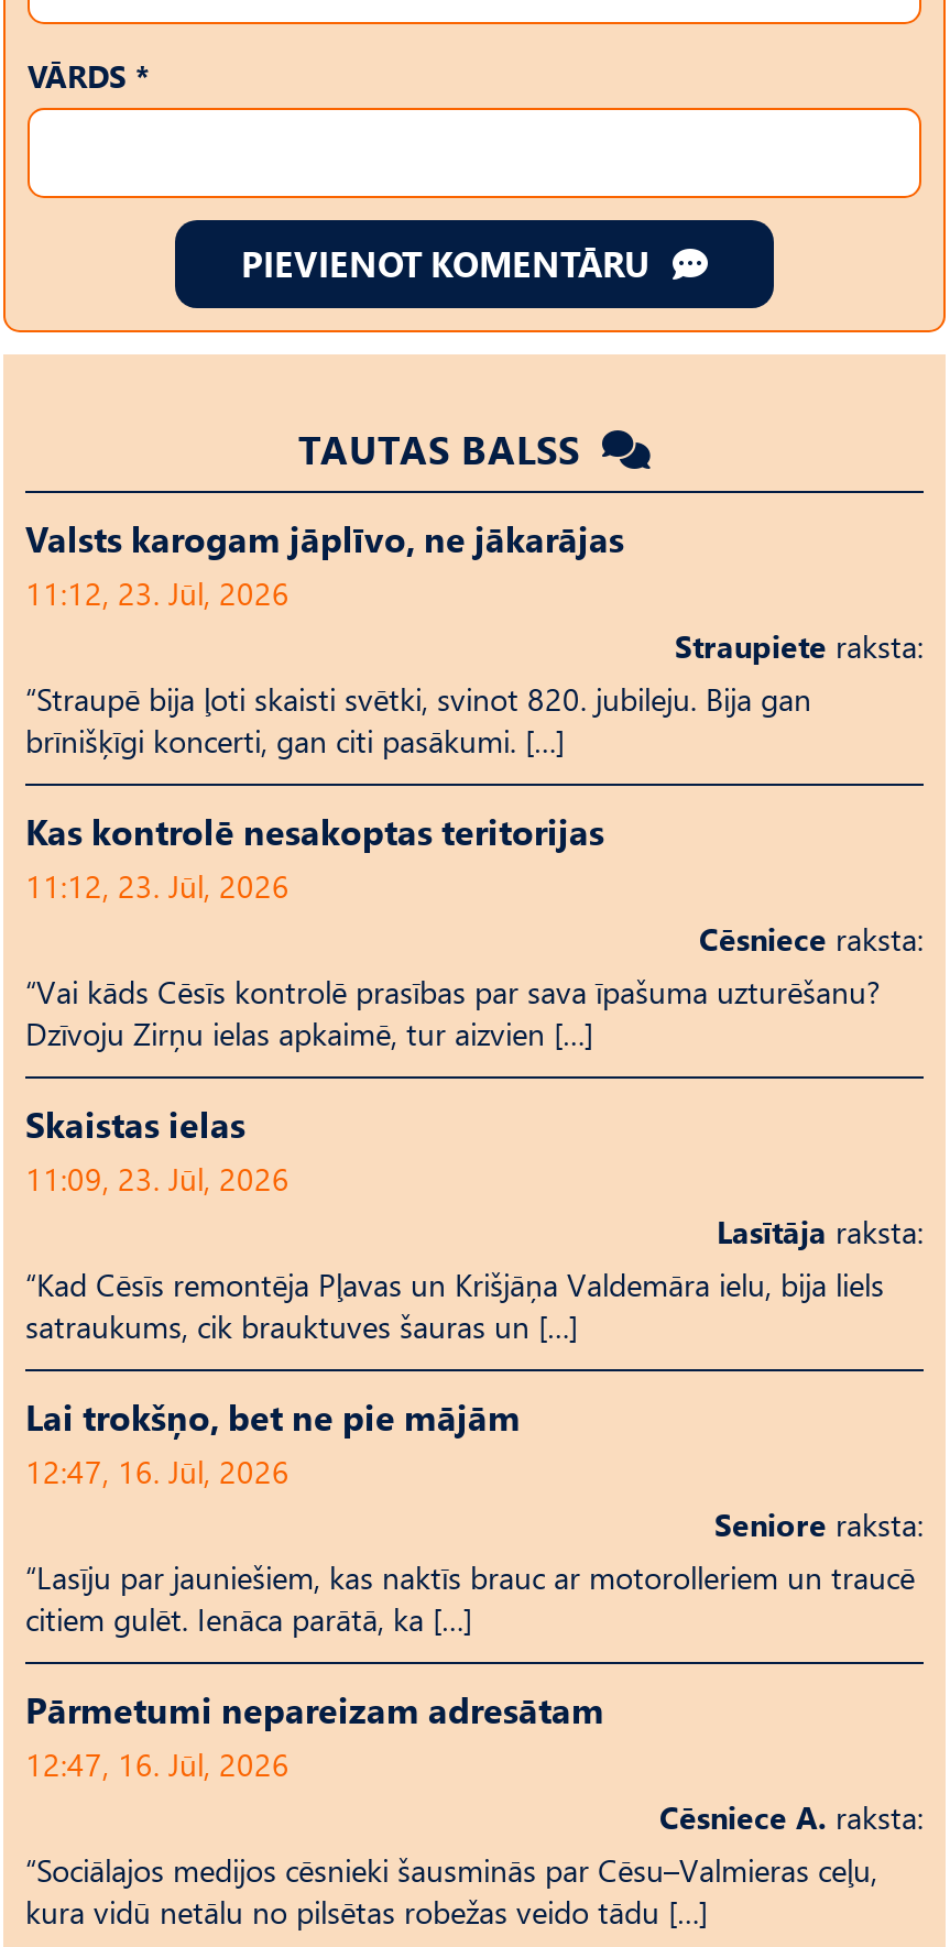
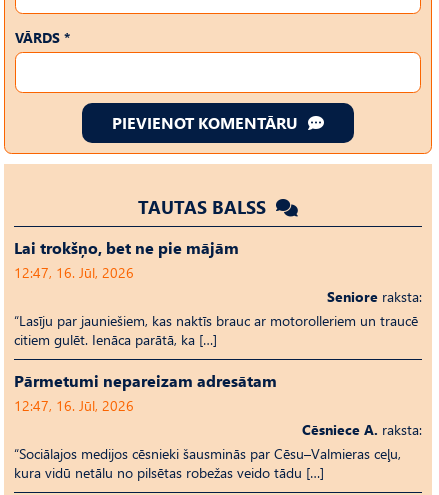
[25,514,924,1347] Valsts karogam jāplīvo, ne jākarājas | 11:12, 23. Jūl, 2026 | Straupiete raksta: | “Straupē bija ļoti skaisti svētki, svinot 820. jubileju. Bija gan | brīnišķīgi koncerti, gan citi pasākumi. […] | Kas kontrolē nesakoptas teritorijas | 11:12, 23. Jūl, 2026 | Cēsniece raksta: | “Vai kāds Cēsīs kontrolē prasības par sava īpašuma uzturēšanu? | Dzīvoju Zirņu ielas apkaimē, tur aizvien […] | Skaistas ielas | 11:09, 23. Jūl, 2026 | Lasītāja raksta: | “Kad Cēsīs remontēja Pļavas un Krišjāņa Valdemāra ielu, bija liels | satraukums, cik brauktuves šauras un […] -> none

